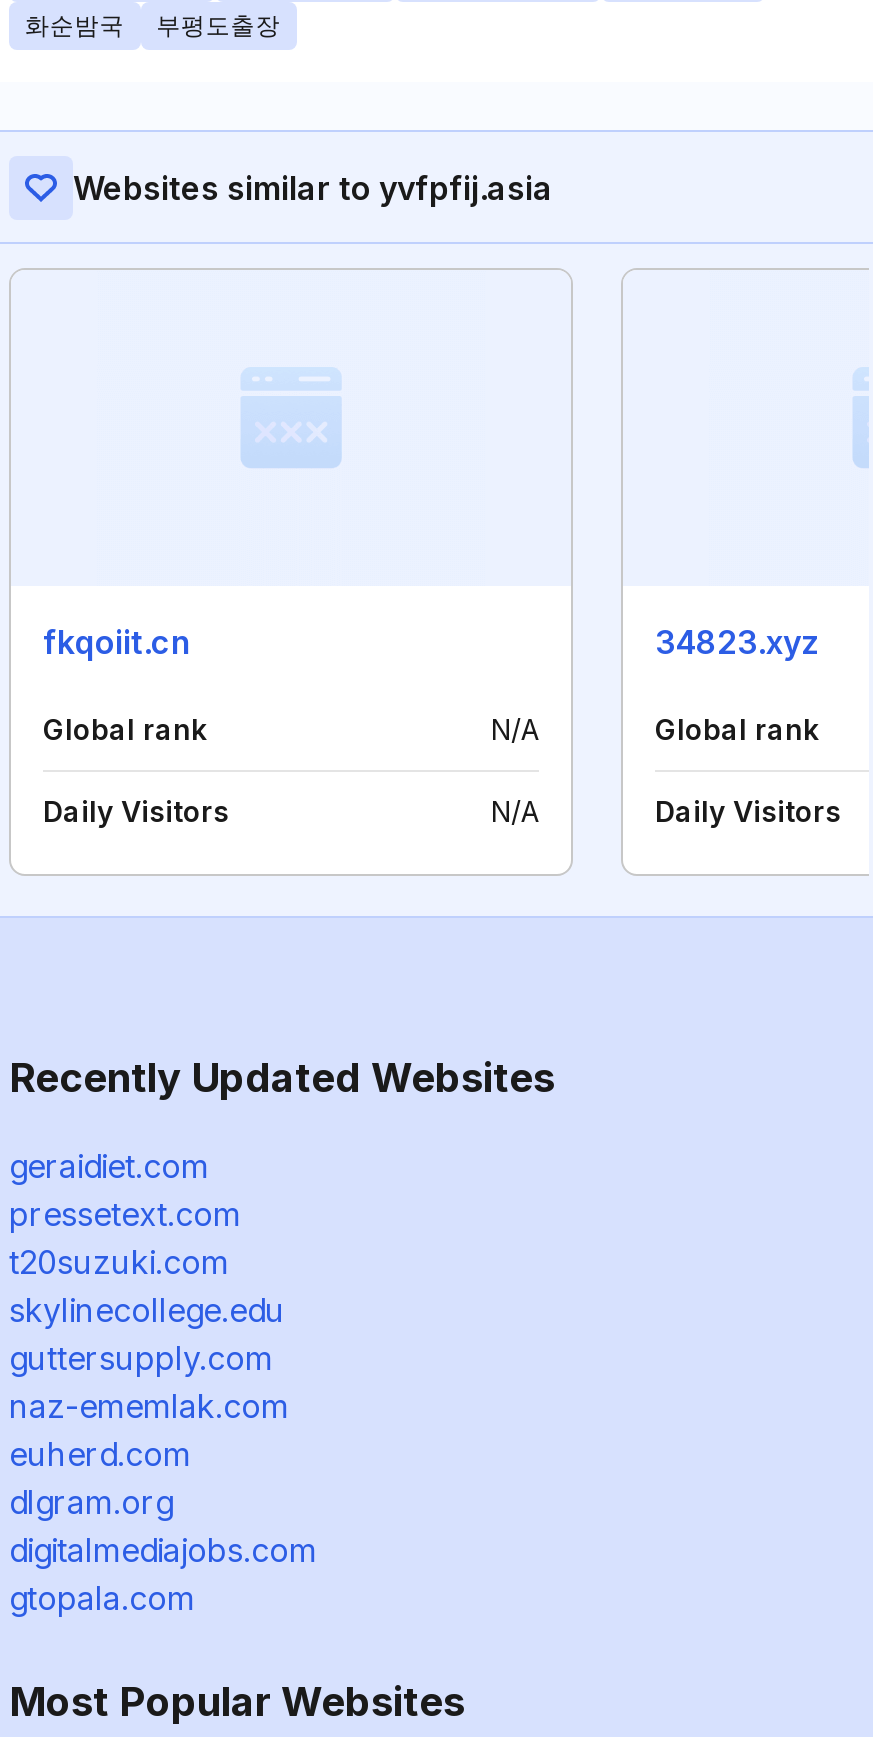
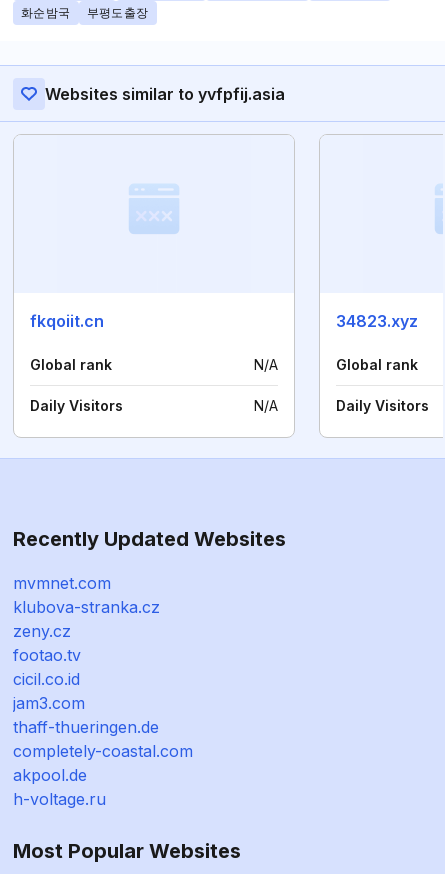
[9,1146,317,1618] geraidiet.com | pressetext.com | t20suzuki.com | skylinecollege.edu | guttersupply.com | naz-ememlak.com | euherd.com | dlgram.org | digitalmediajobs.com | gtopala.com -> [13,573,193,809] mvmnet.com | klubova-stranka.cz | zeny.cz | footao.tv | cicil.co.id | jam3.com | thaff-thueringen.de | completely-coastal.com | akpool.de | h-voltage.ru

